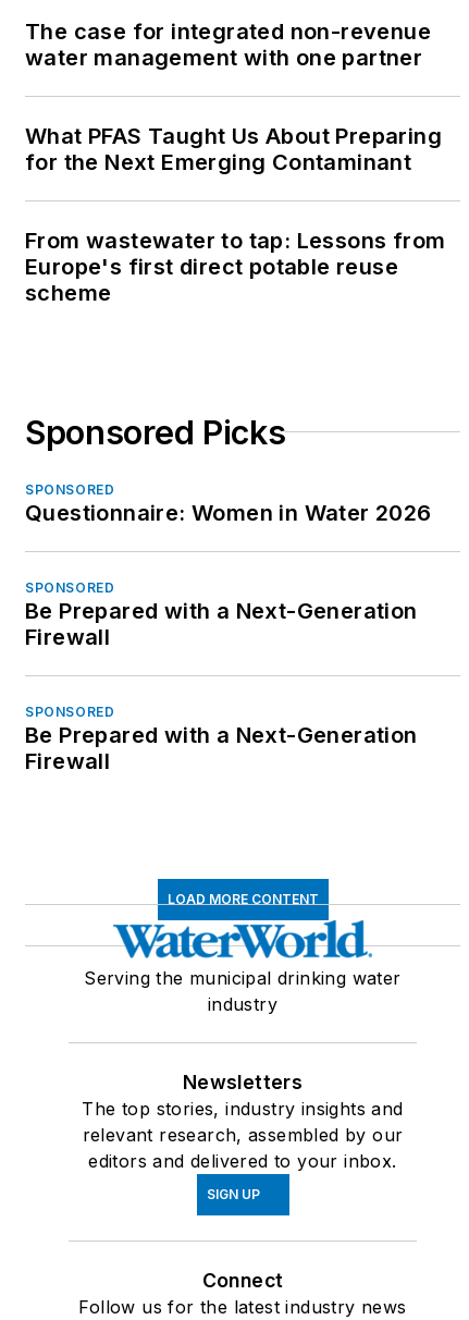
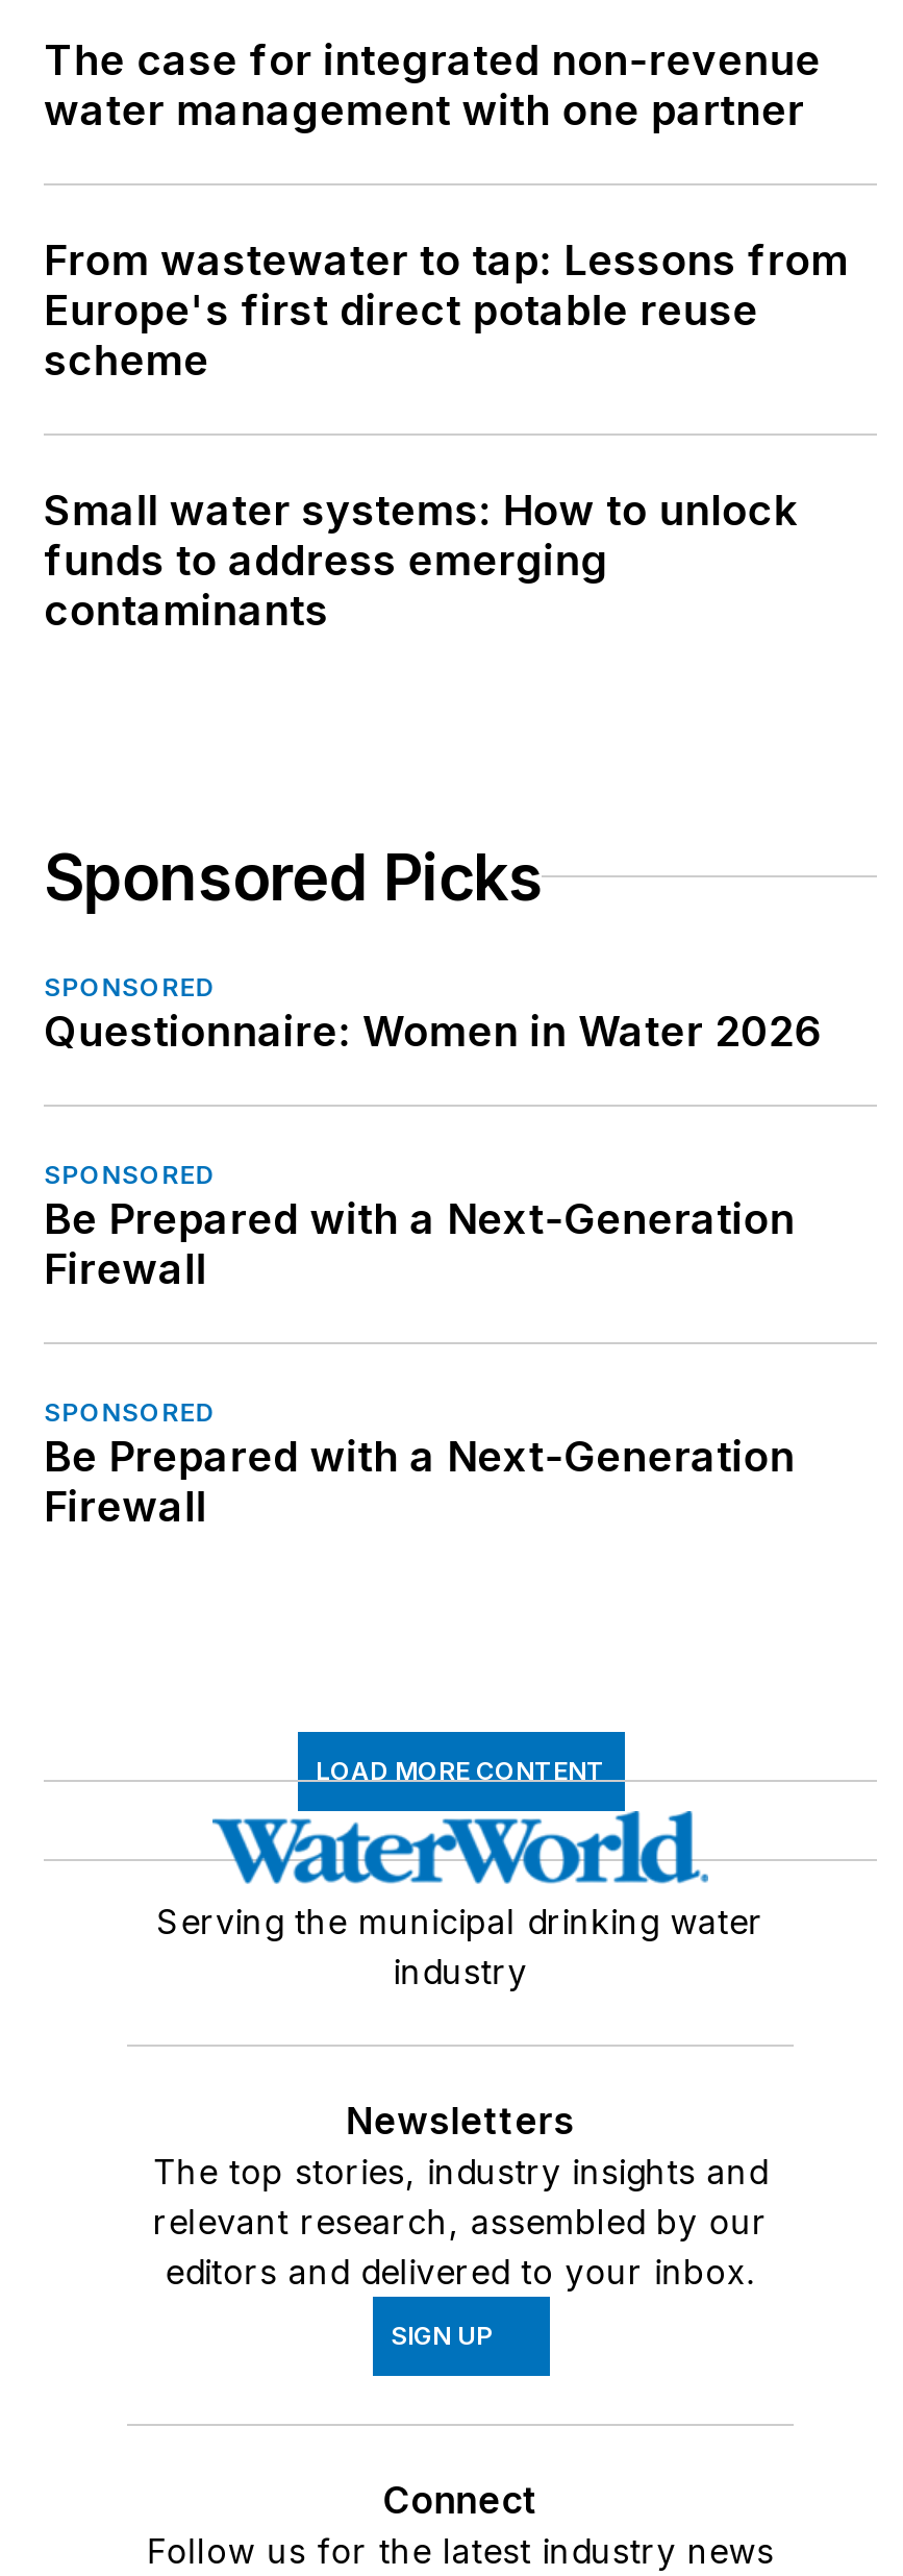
[25,123,442,175] What PFAS Taught Us About Preparing | for the Next Emerging Contaminant -> none
moved [25,227,445,306] -> [44,235,849,385]: From wastewater to tap: Lessons from | Europe's first direct potable reuse | scheme
none -> [44,485,797,635] Small water systems: How to unlock | funds to address emerging | contaminants

